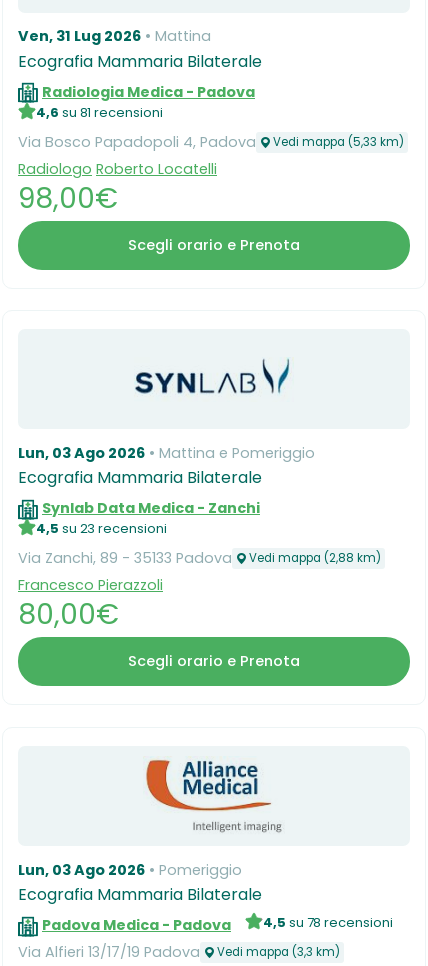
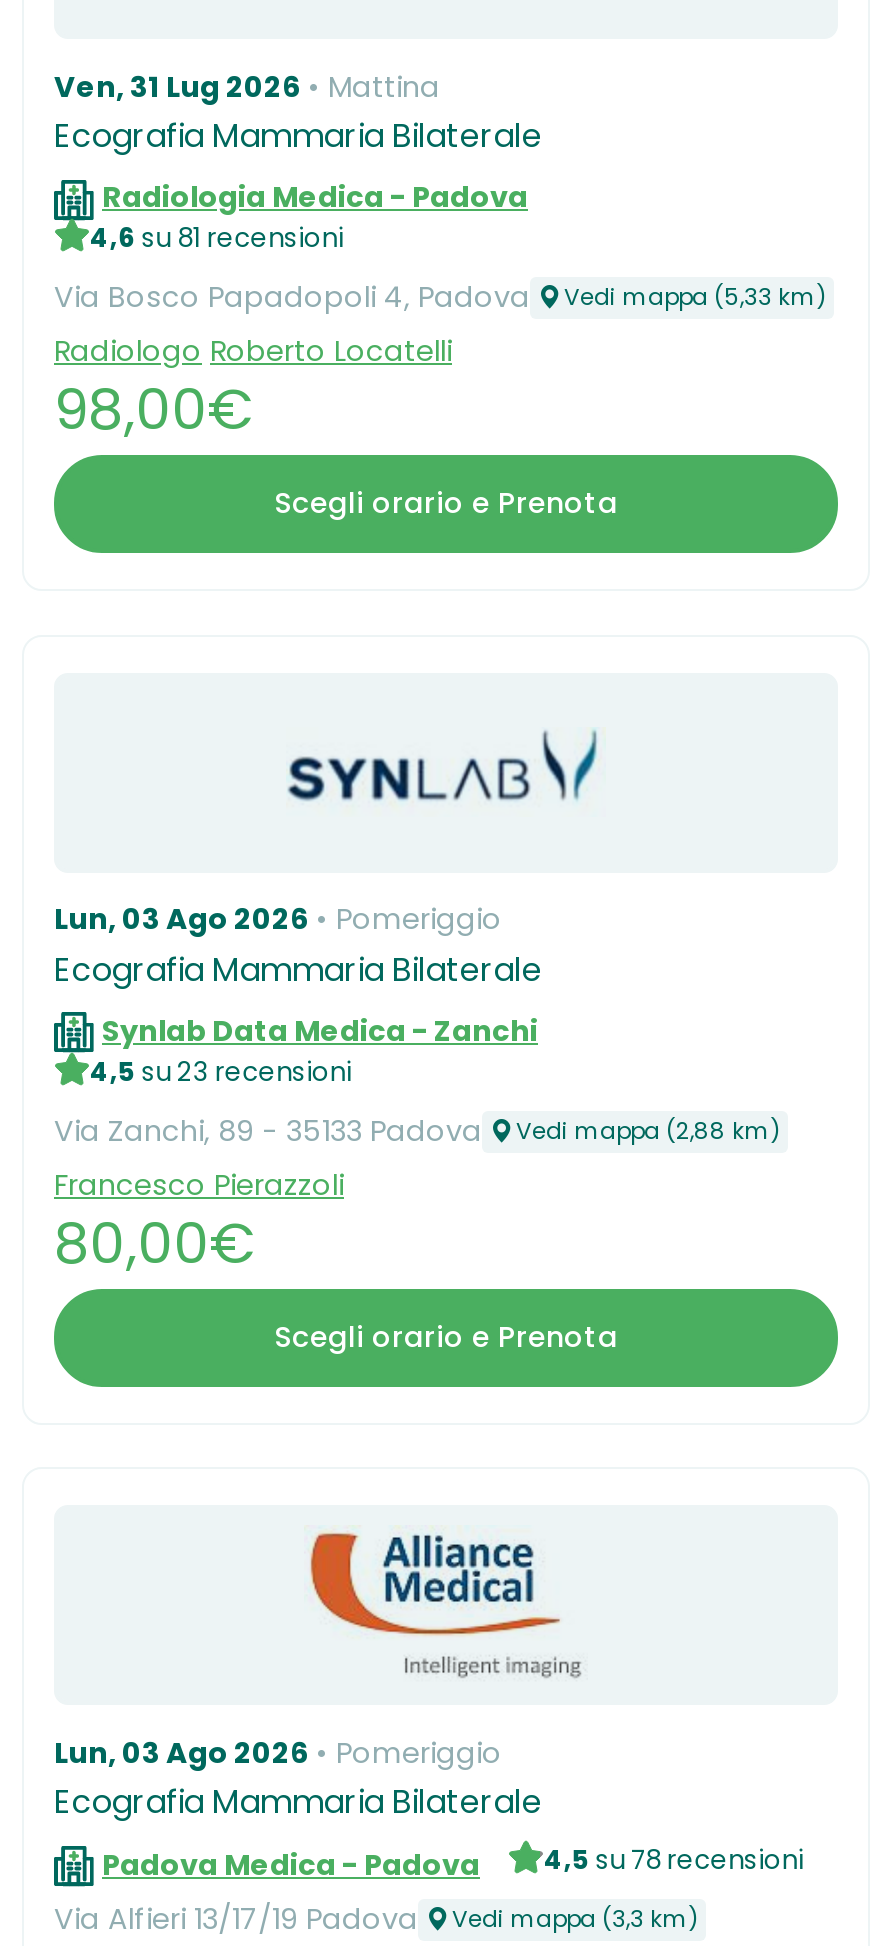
[159,443,315,463] Mattina e Pomeriggio -> [336,900,502,940] Pomeriggio

